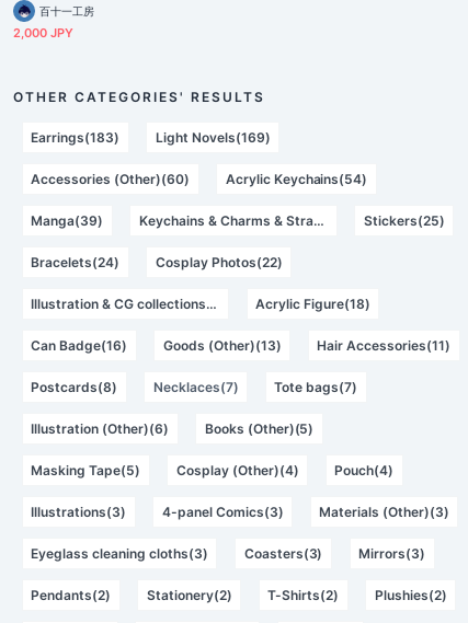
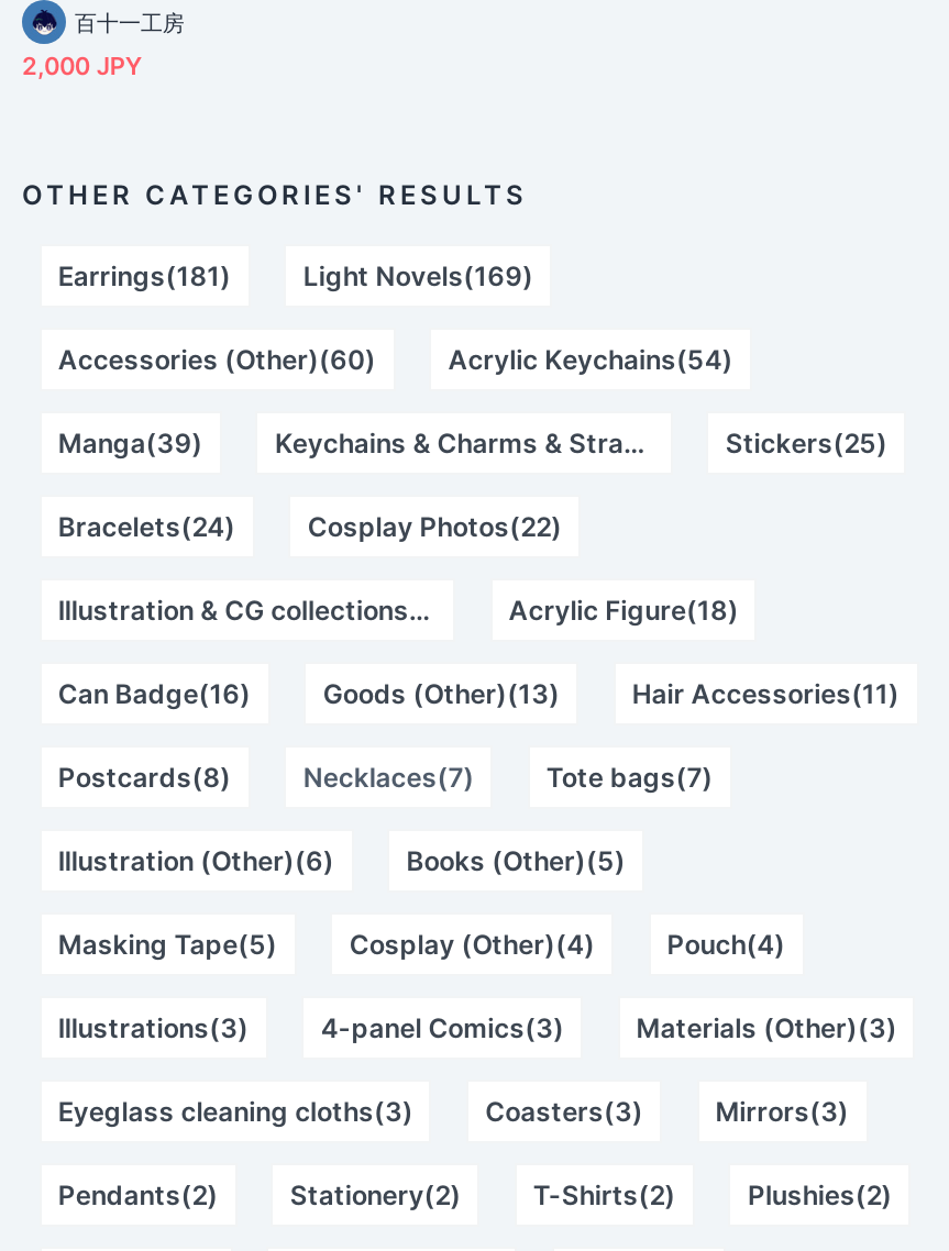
[31,129,120,145] Earrings(183) -> [58,258,231,291] Earrings(181)

